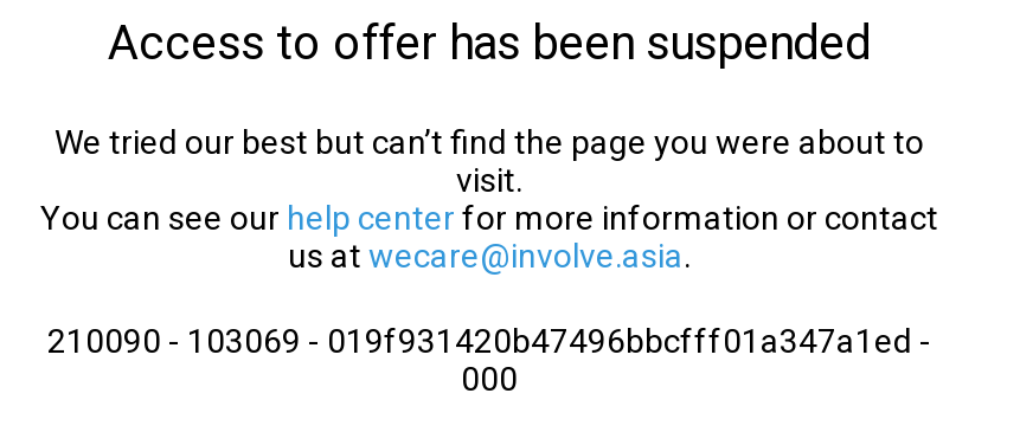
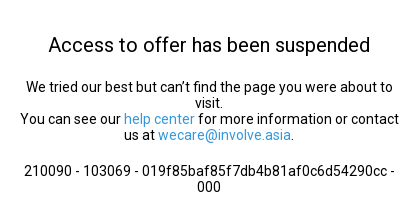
[47,322,931,360] 210090 - 103069 - 019f931420b47496bbcfff01a347a1ed - -> [23,163,394,179] 210090 - 103069 - 019f85baf85f7db4b81af0c6d54290cc -

